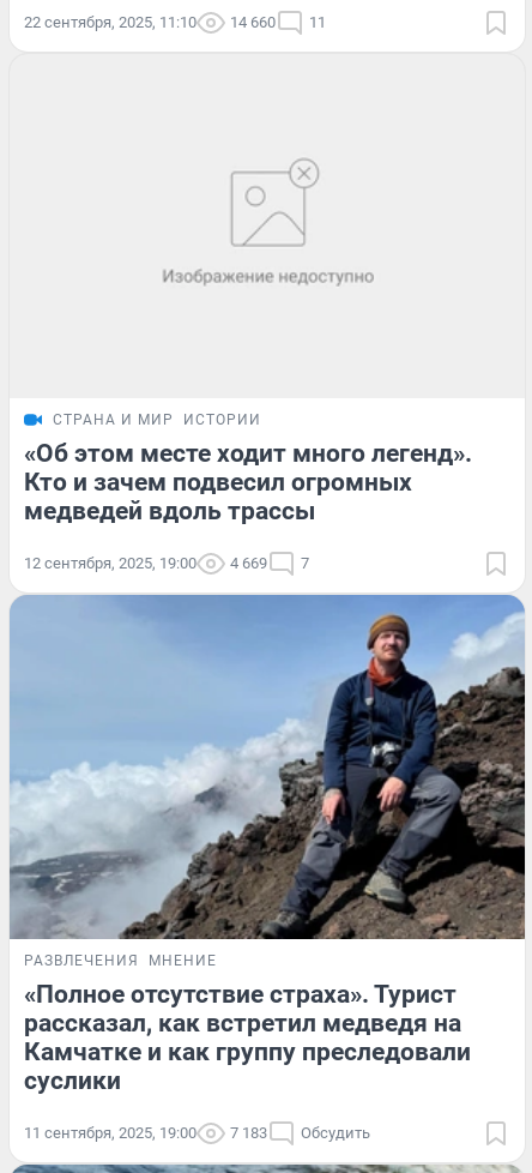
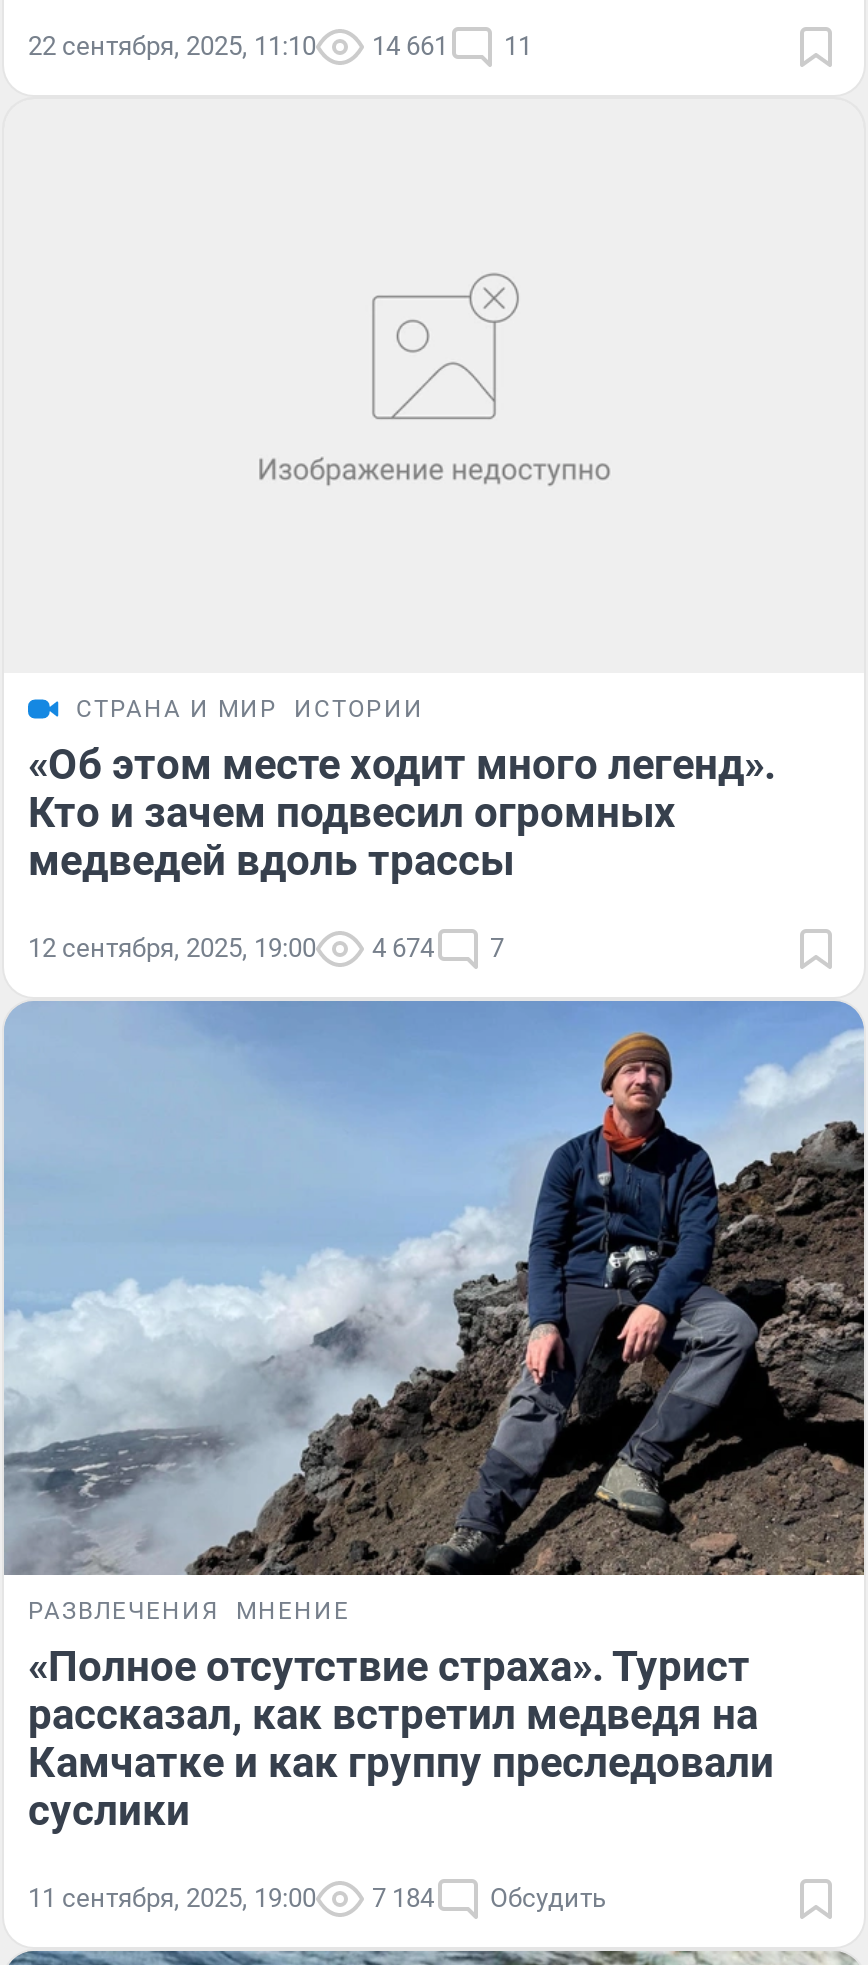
[24,13,326,31] 22 сентября, 2025, 11:10 14 660 11 -> [28,31,532,61] 22 сентября, 2025, 11:10 14 661 11
[24,554,309,572] 12 сентября, 2025, 19:00 4 669 7 -> [28,933,504,963] 12 сентября, 2025, 19:00 4 674 7
[24,1123,370,1141] 11 сентября, 2025, 19:00 7 183 Обсудить -> [28,1882,606,1912] 11 сентября, 2025, 19:00 7 184 Обсудить

